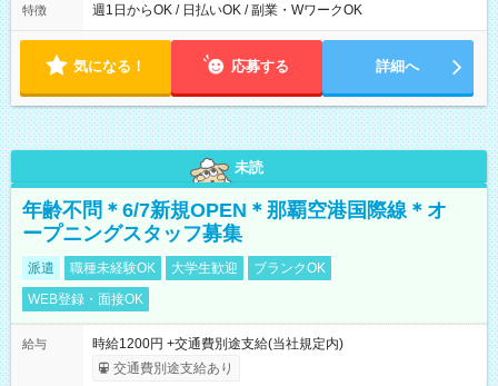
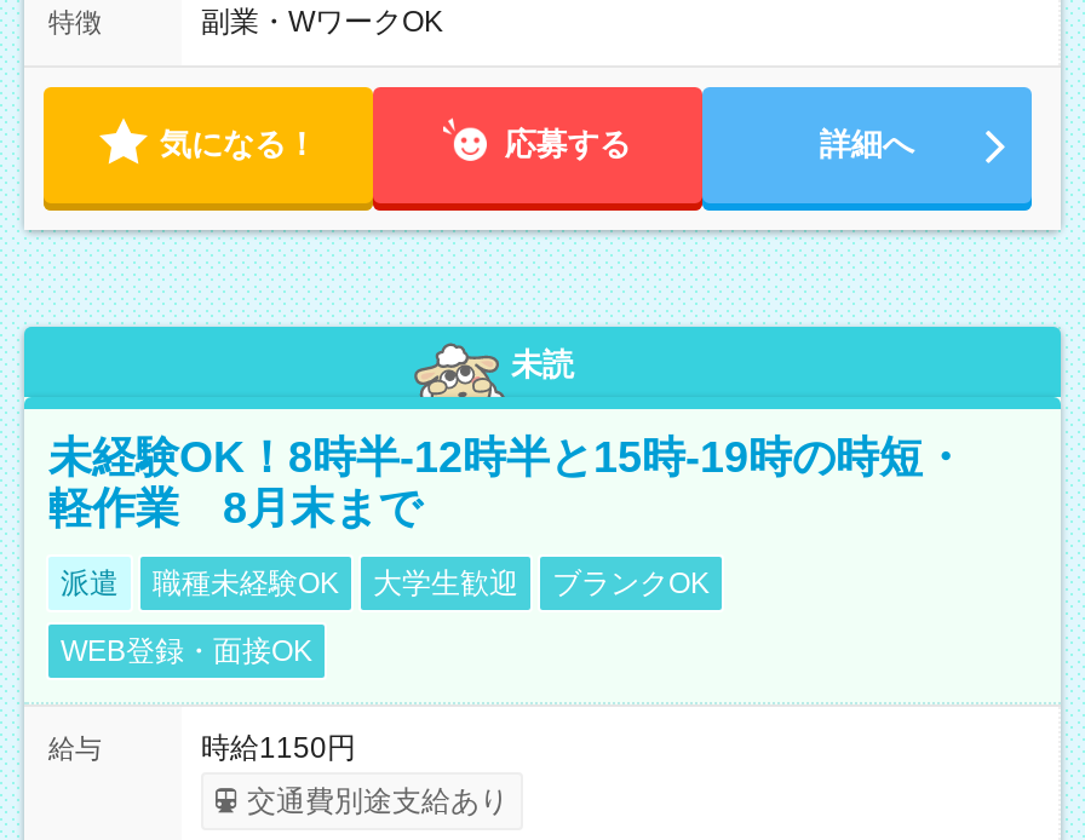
[92,2,362,18] 週1日からOK / 日払いOK / 副業・WワークOK -> [201,5,443,39] 副業・WワークOK
[22,199,447,245] 年齢不問＊6/7新規OPEN＊那覇空港国際線＊オ | ープニングスタッフ募集 -> [48,433,966,533] 未経験OK！8時半-12時半と15時-19時の時短・ | 軽作業 8月末まで
[92,336,343,352] 時給1200円 +交通費別途支給(当社規定内) -> [201,731,356,765] 時給1150円

